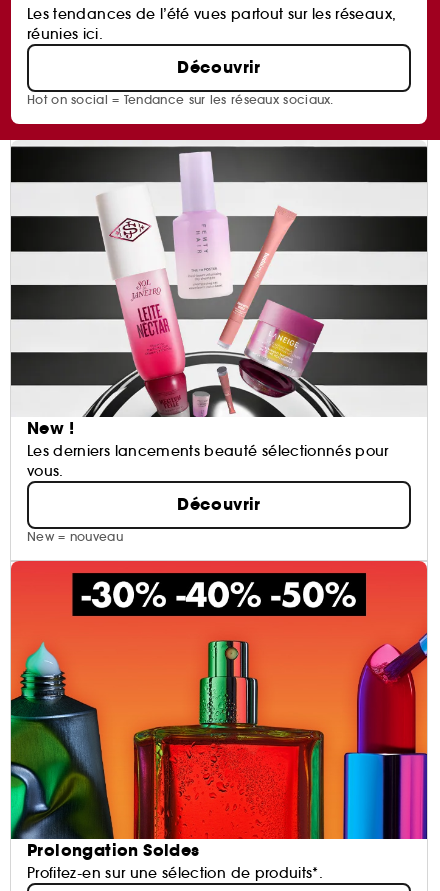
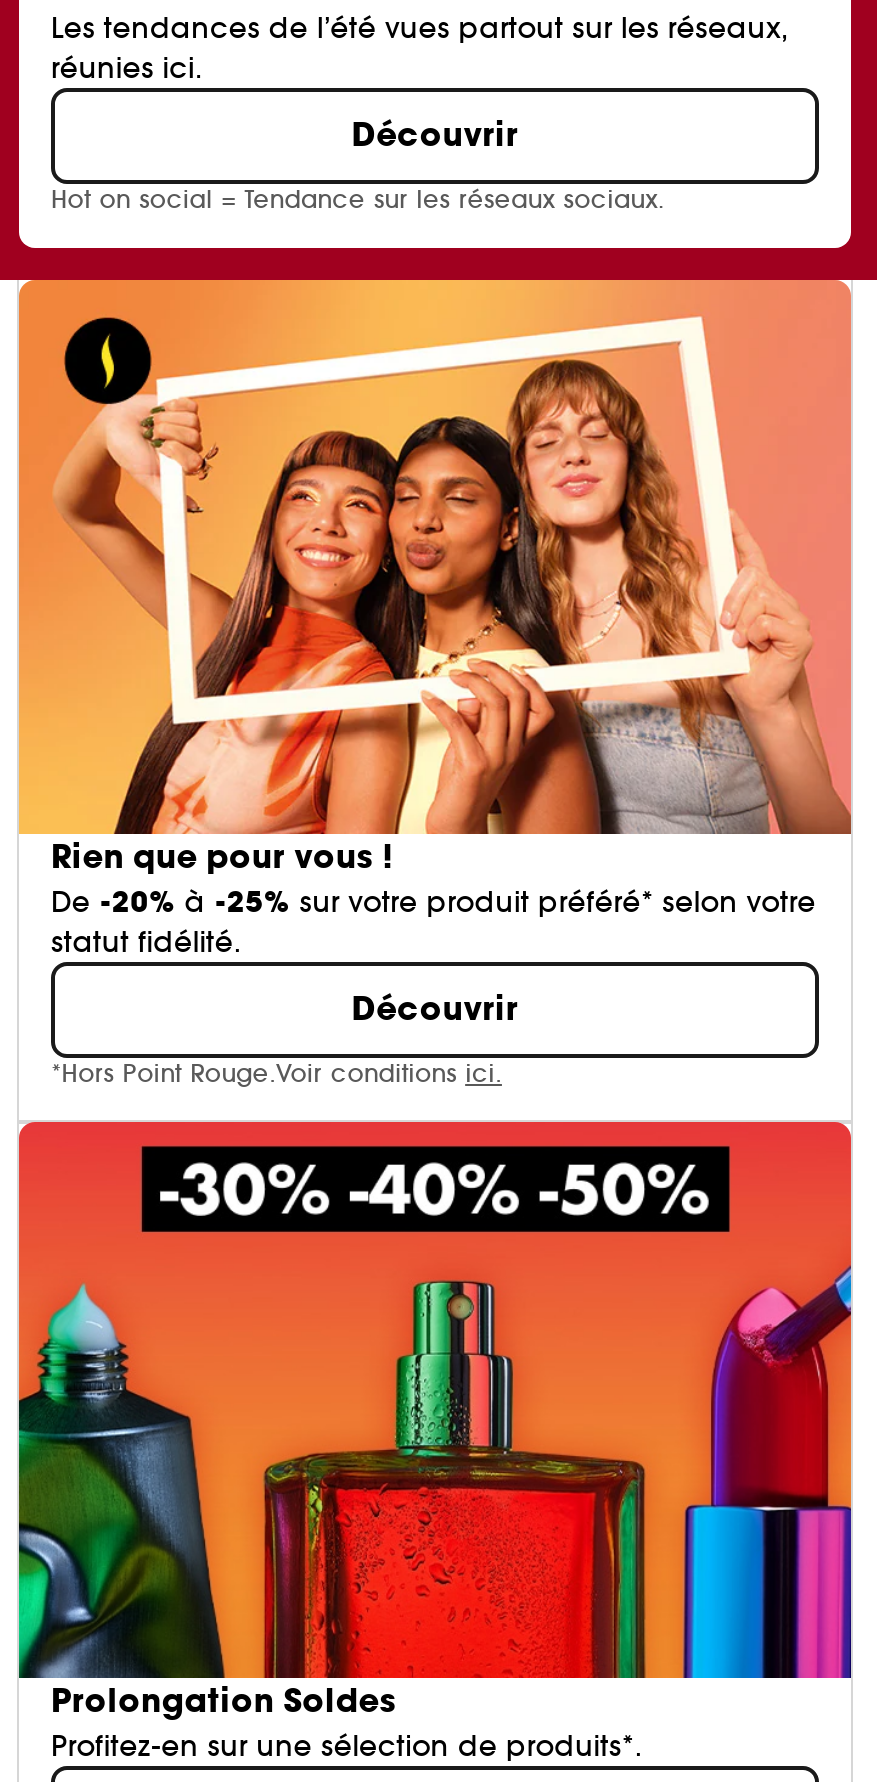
[10,139,428,480] [image] | New ! | Les derniers lancements beauté sélectionnés pour | vous. -> [17,278,853,960] [image] | Rien que pour vous ! | De -20% à -25% sur votre produit préféré* selon votre | statut fidélité.
[27,529,123,544] New = nouveau -> [51,1058,502,1088] *Hors Point Rouge.Voir conditionsici.

